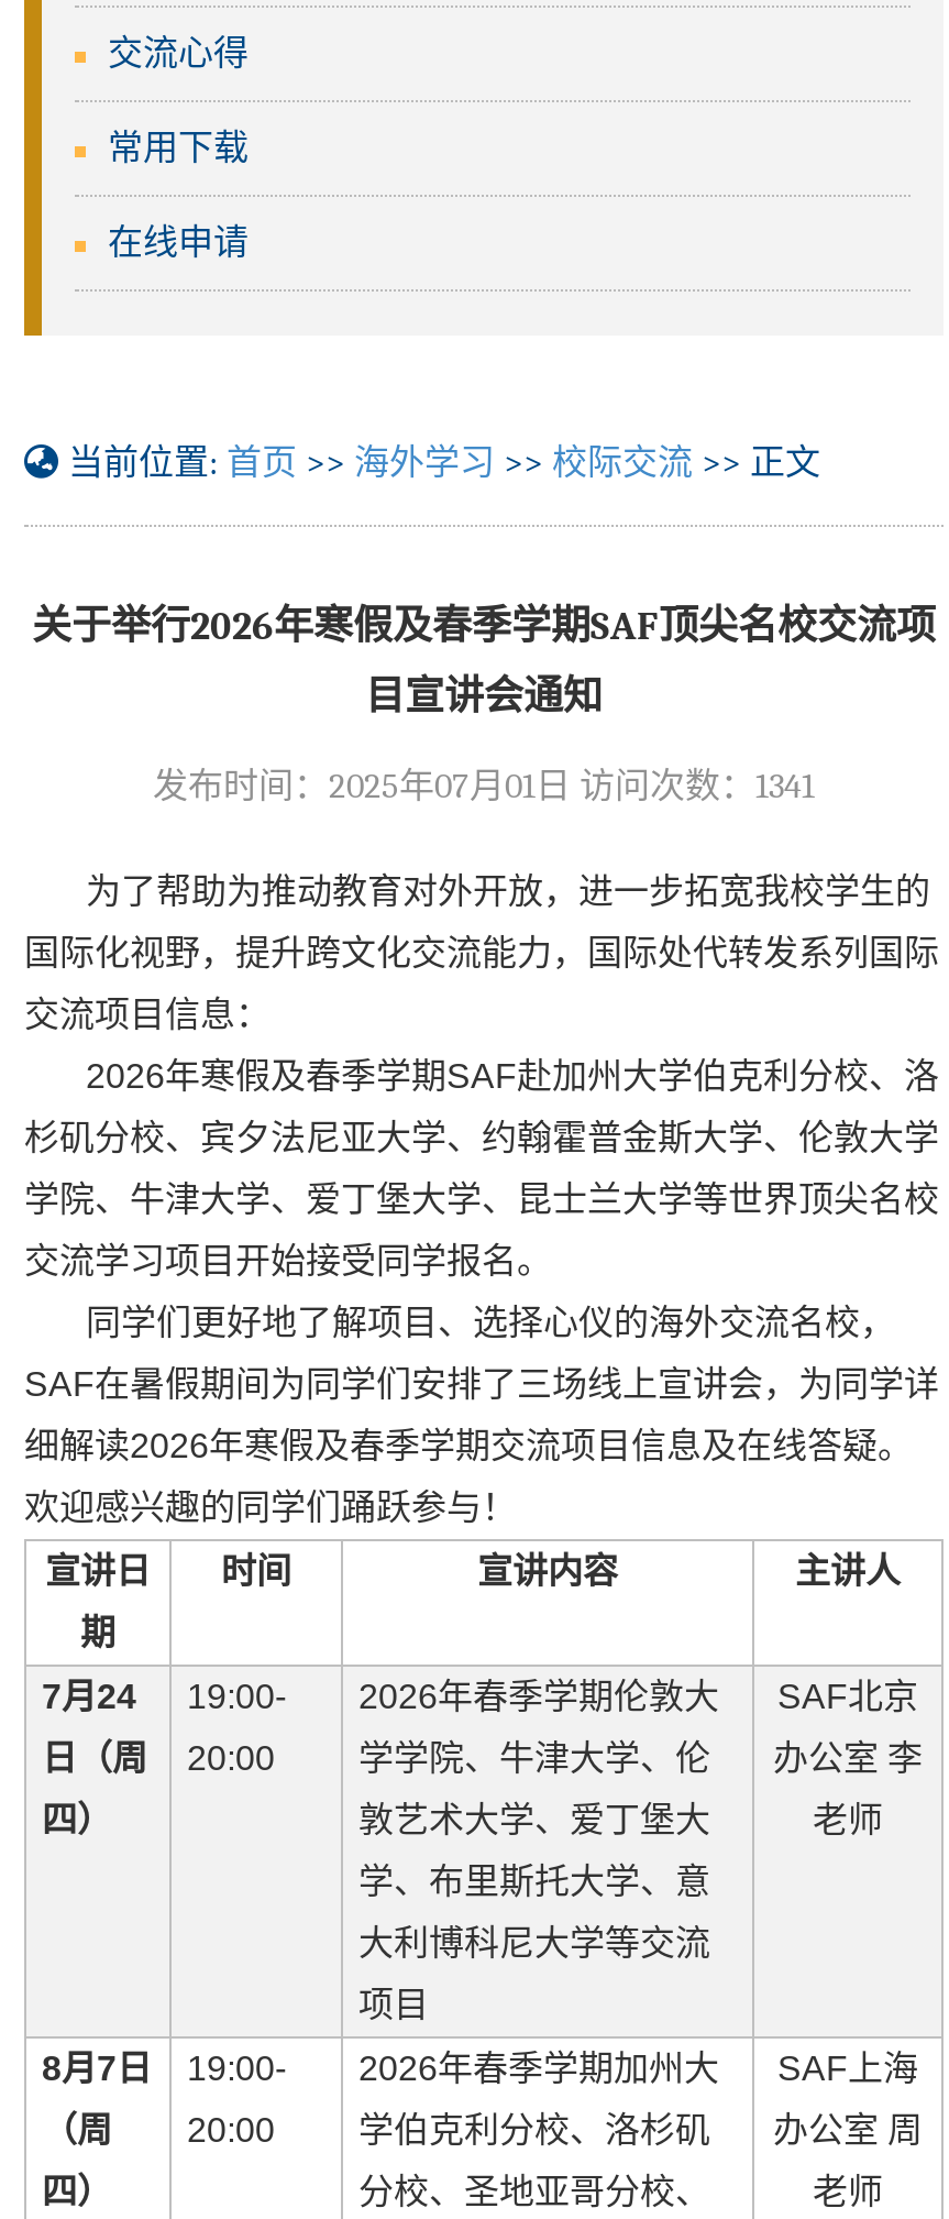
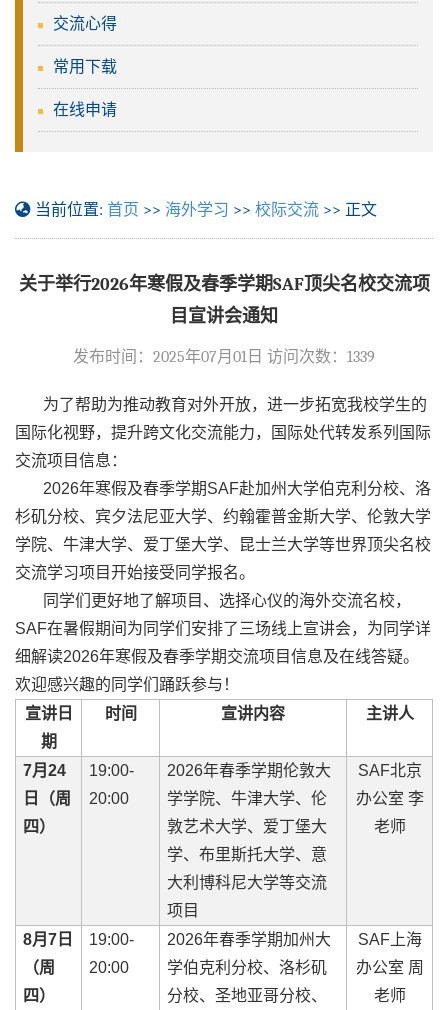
[153,766,815,805] 发布时间：2025年07月01日 访问次数：1341 -> [73,347,375,365] 发布时间：2025年07月01日 访问次数：1339

